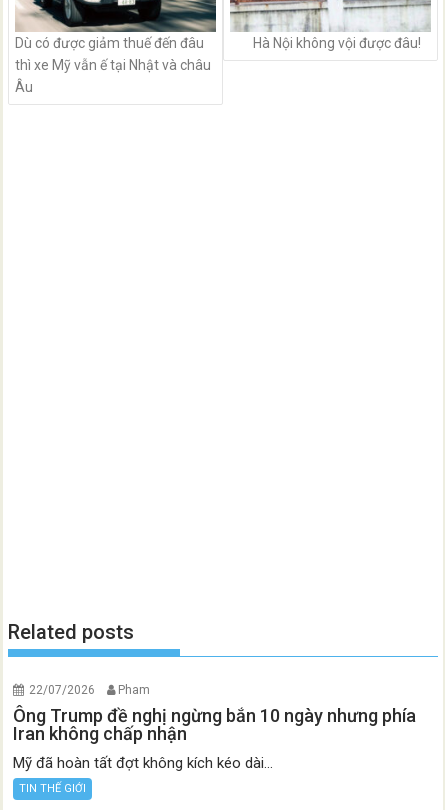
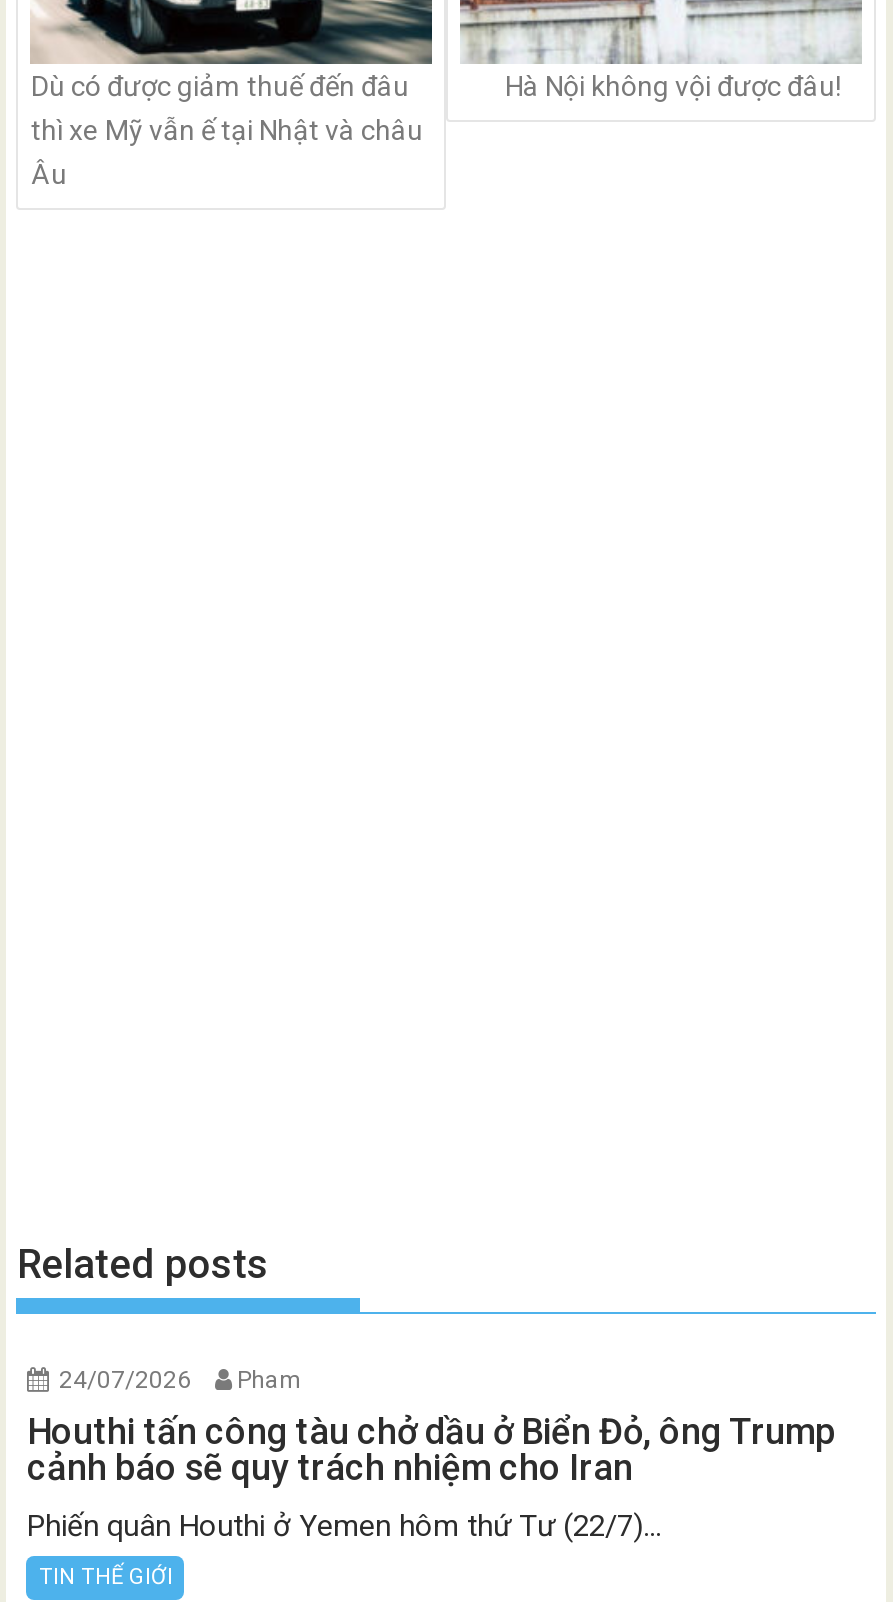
[29,683,150,697] 22/07/2026 Pham -> [59,1367,301,1395] 24/07/2026 Pham
[13,705,416,744] Ông Trump đề nghị ngừng bắn 10 ngày nhưng phía | Iran không chấp nhận -> [27,1411,835,1489] Houthi tấn công tàu chở dầu ở Biển Đỏ, ông Trump | cảnh báo sẽ quy trách nhiệm cho Iran
[13,754,273,772] Mỹ đã hoàn tất đợt không kích kéo dài... -> [27,1509,661,1545] Phiến quân Houthi ở Yemen hôm thứ Tư (22/7)...

